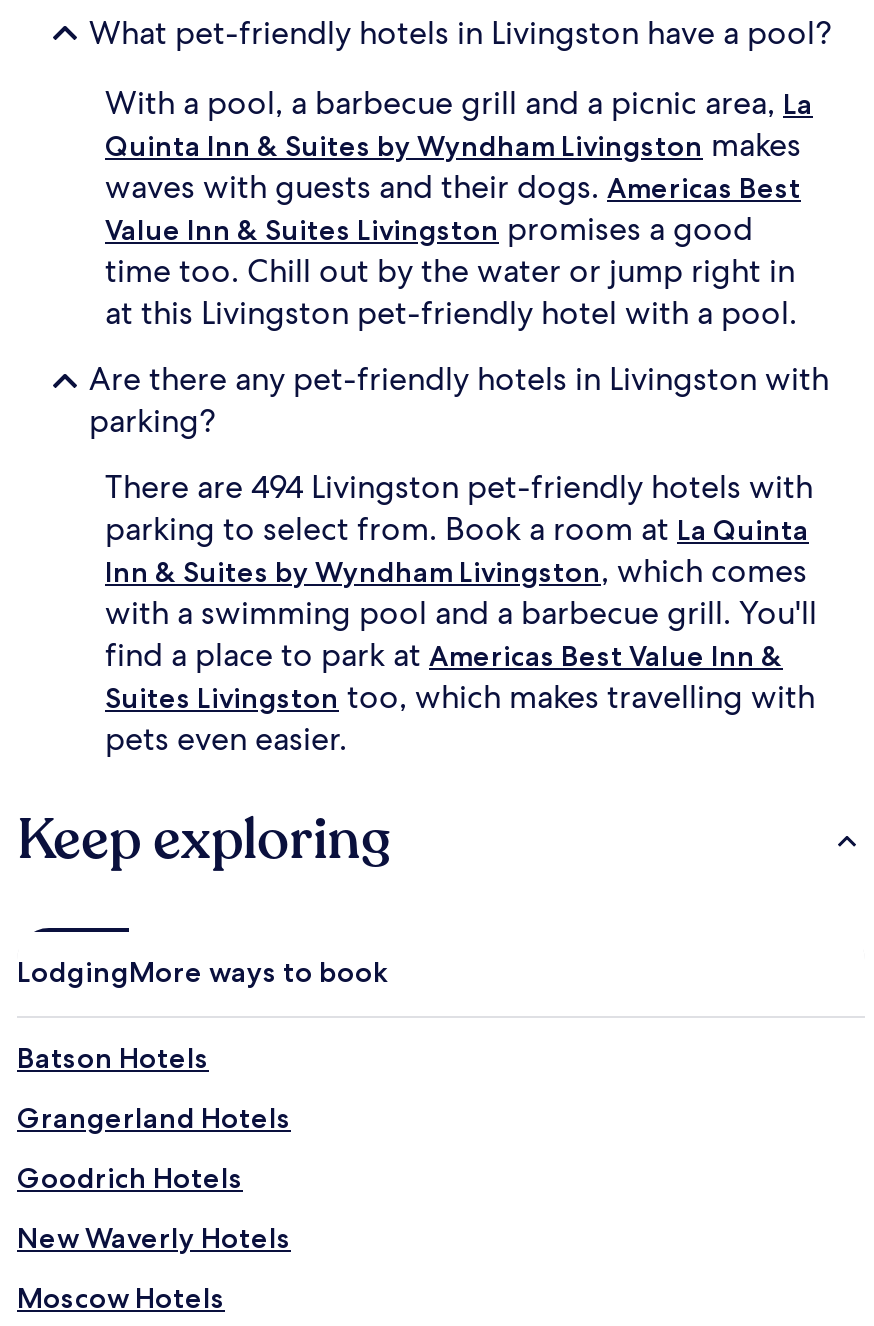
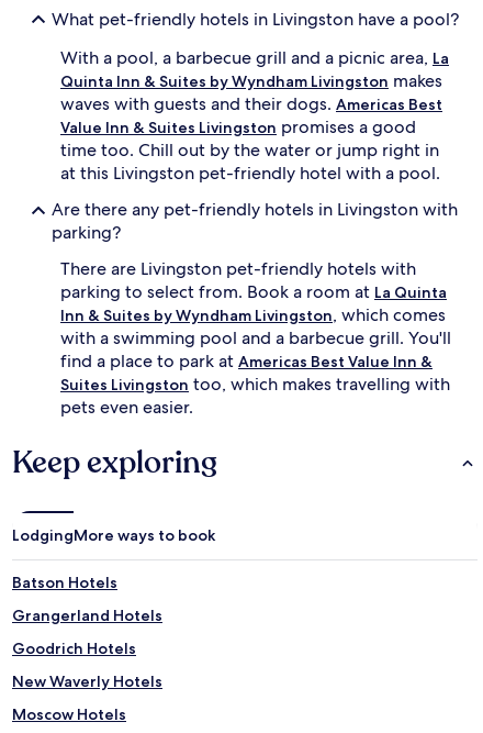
[105,465,813,507] There are 494 Livingston pet-friendly hotels with -> [60,257,416,280] There are Livingston pet-friendly hotels with

